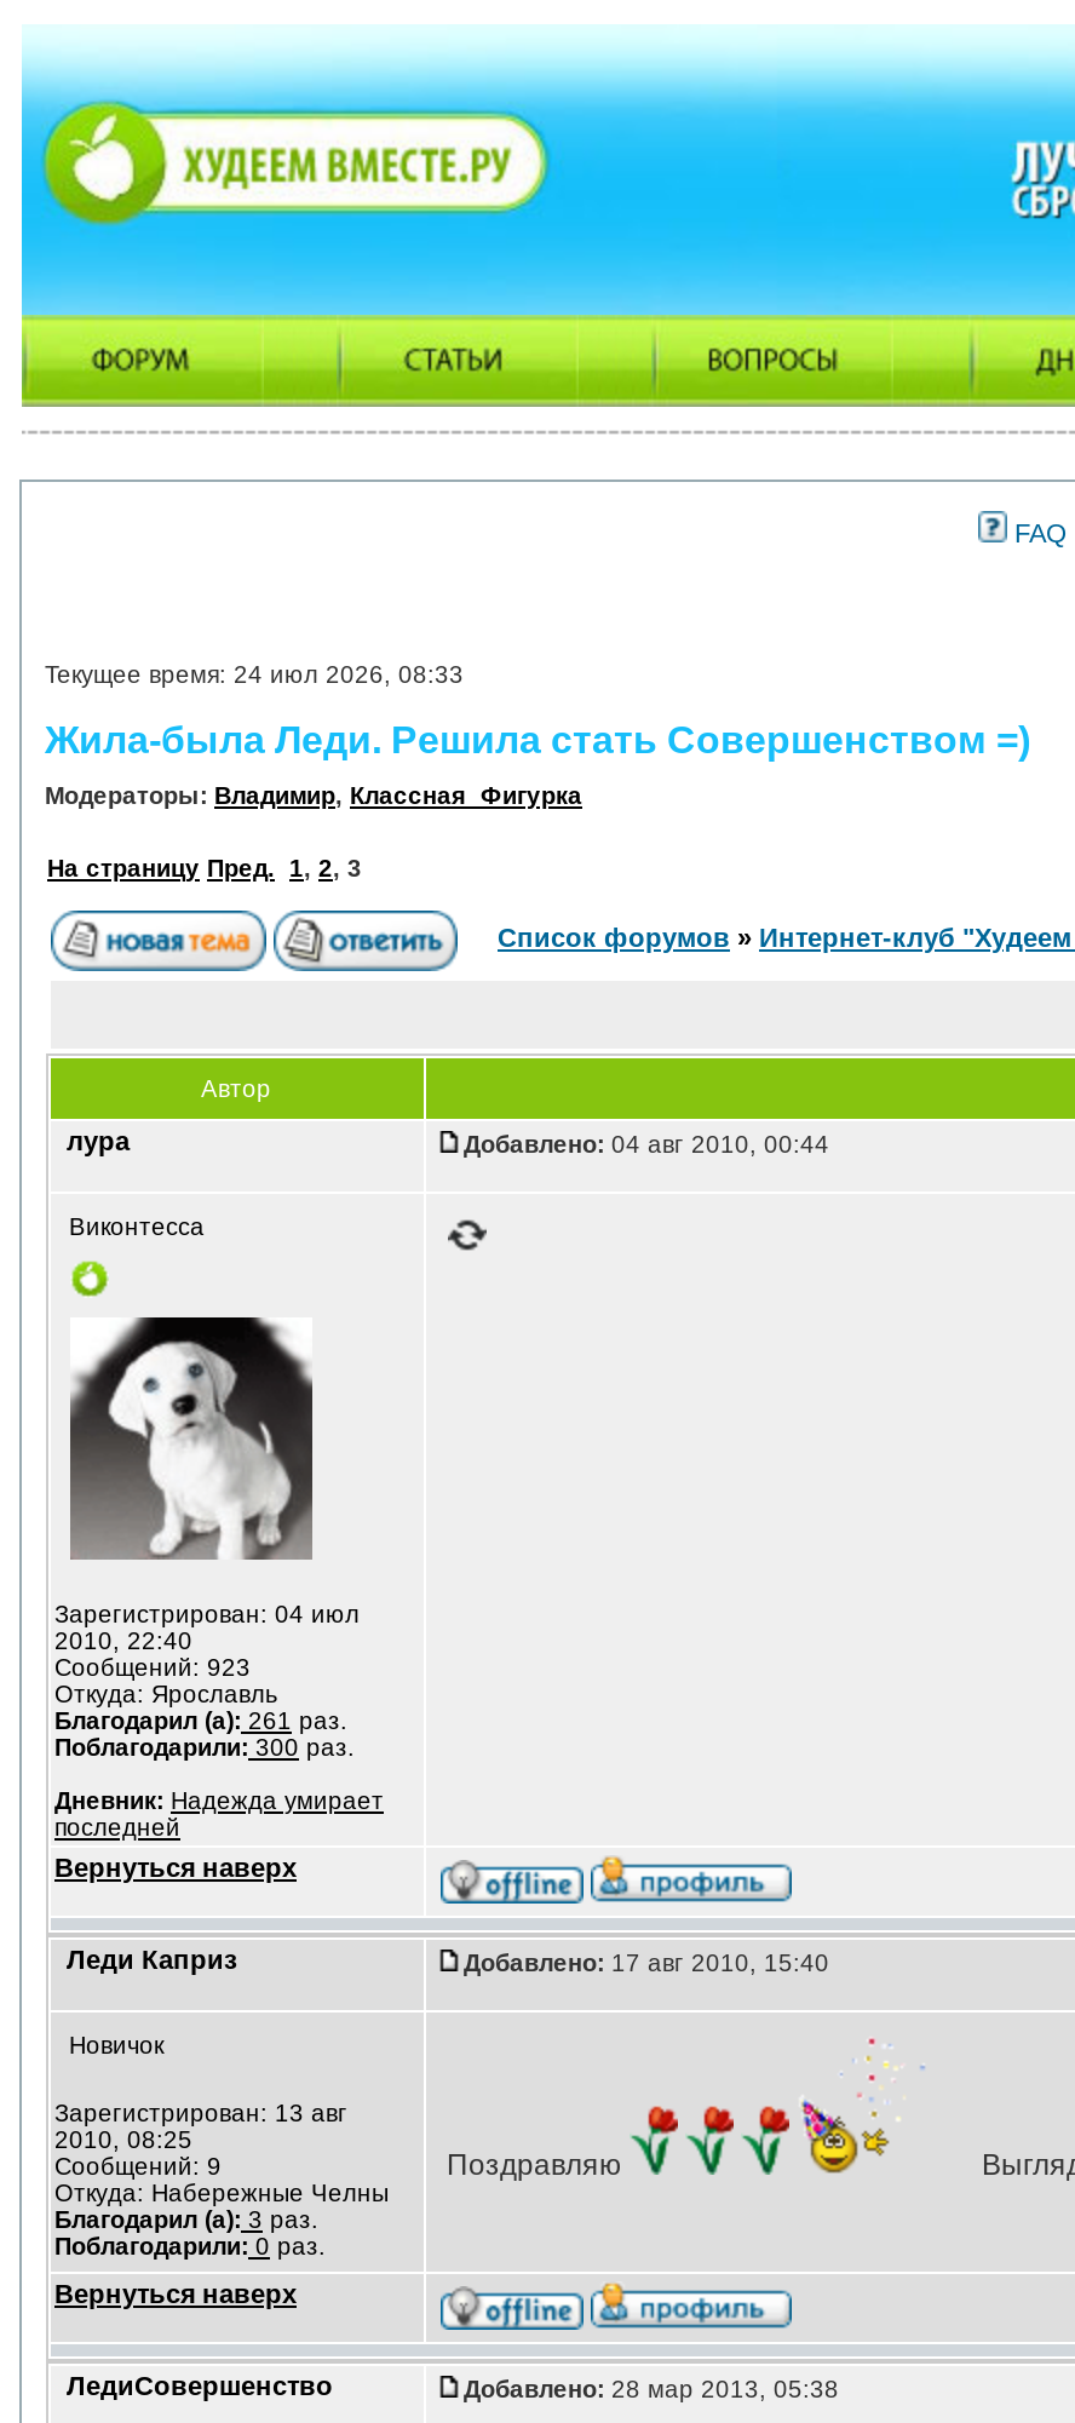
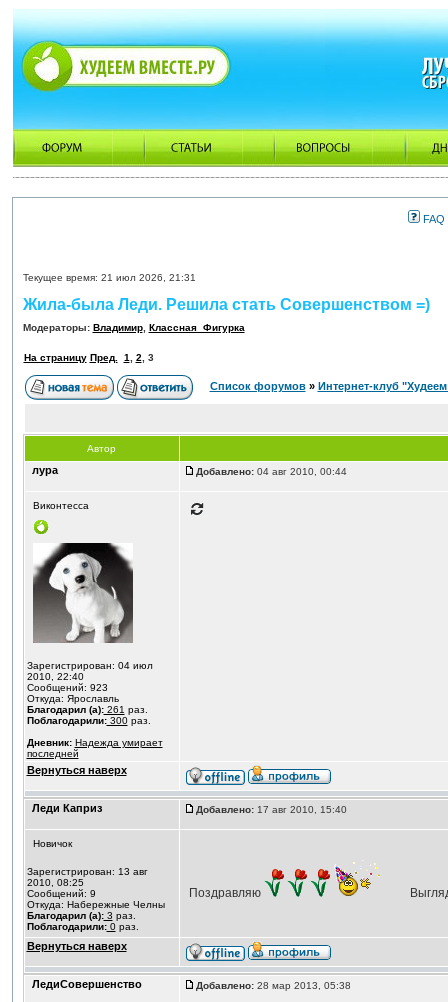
[45,661,464,688] Текущее время: 24 июл 2026, 08:33 -> [22,272,195,283] Текущее время: 21 июл 2026, 21:31

